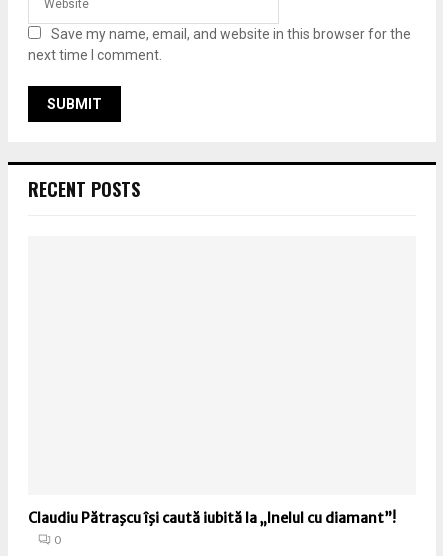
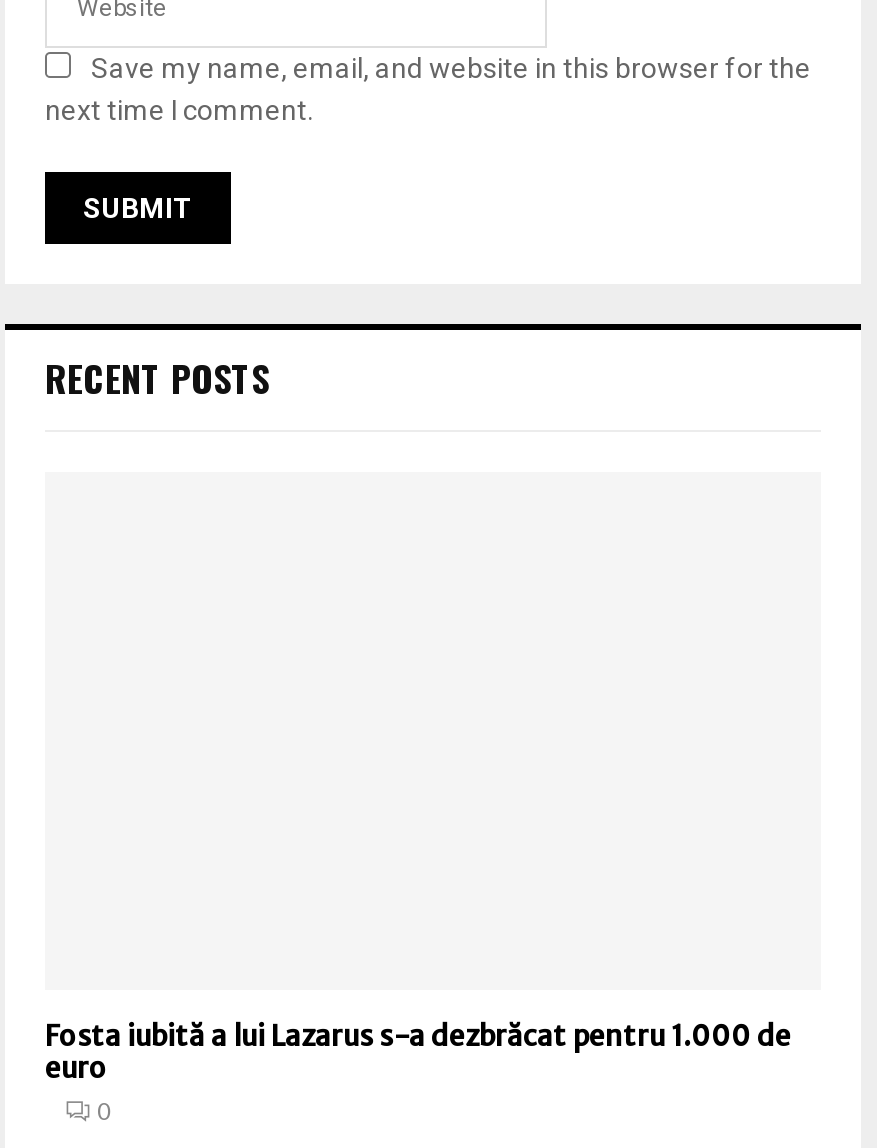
[28,509,396,527] Claudiu Pătraşcu îşi caută iubită la „Inelul cu diamant”! -> [45,1018,791,1086] Fosta iubită a lui Lazarus s-a dezbrăcat pentru 1.000 de | euro

